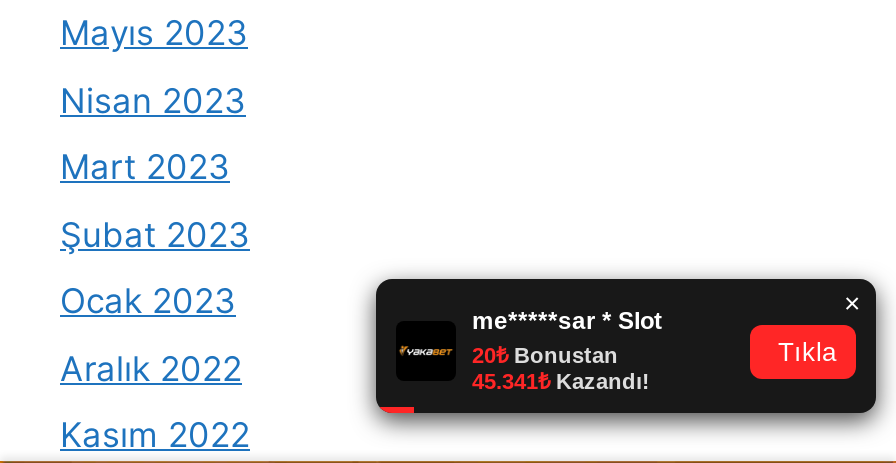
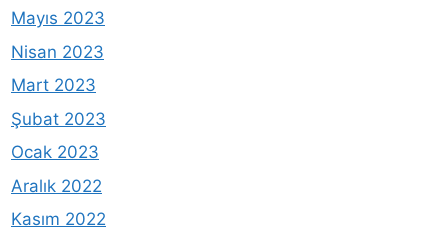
[364,275,888,433] [image] -> none

